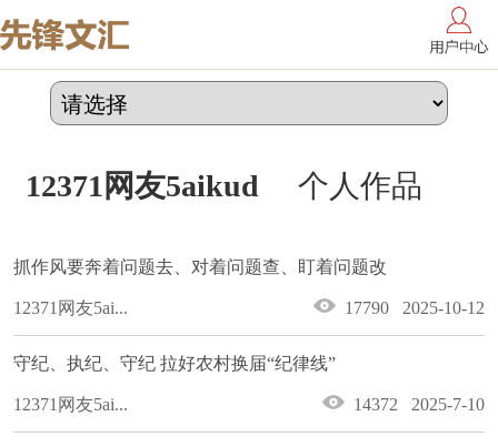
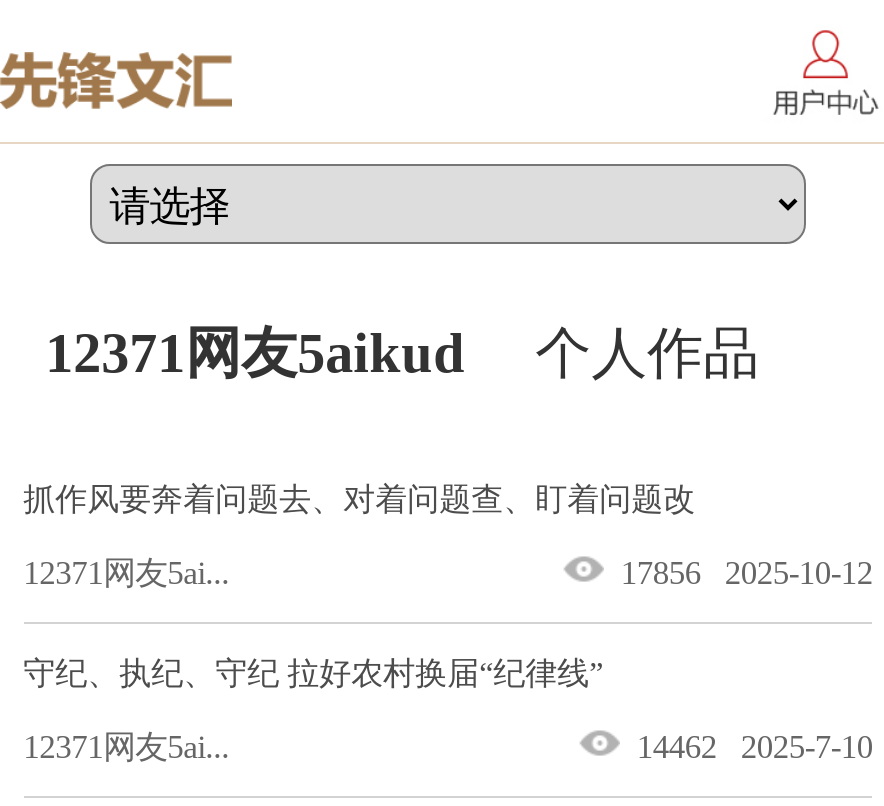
[336,297,485,318] 17790 2025-10-12 -> [605,554,873,592] 17856 2025-10-12
[345,394,485,415] 14372 2025-7-10 -> [621,728,873,766] 14462 2025-7-10

